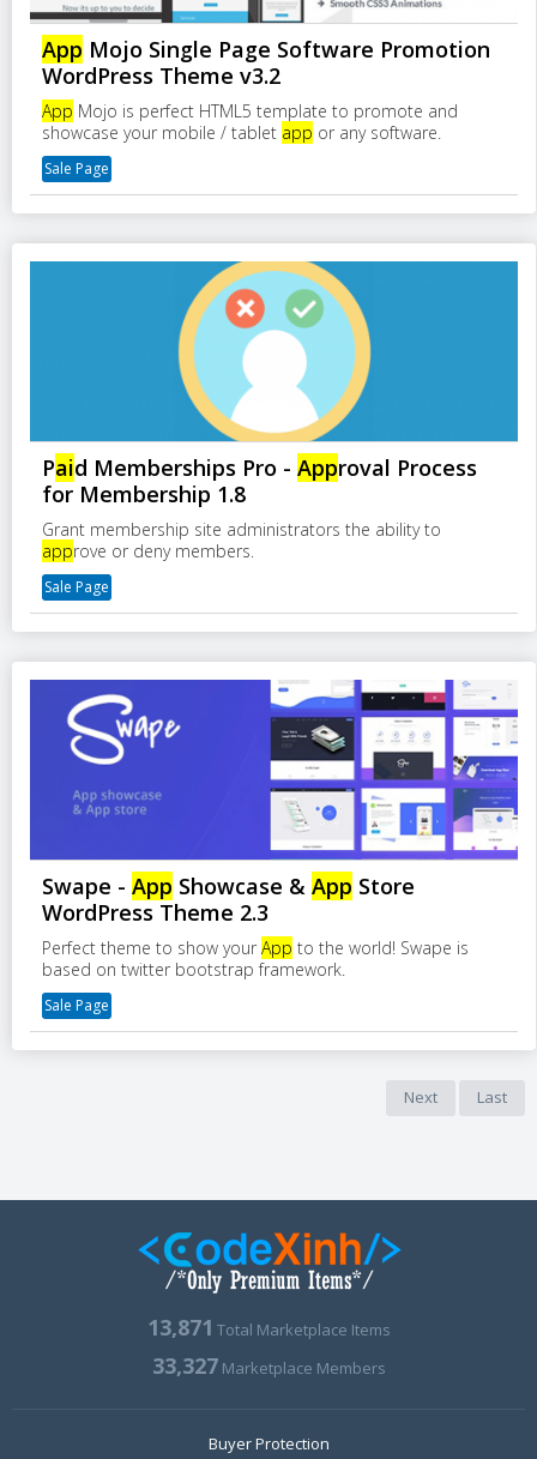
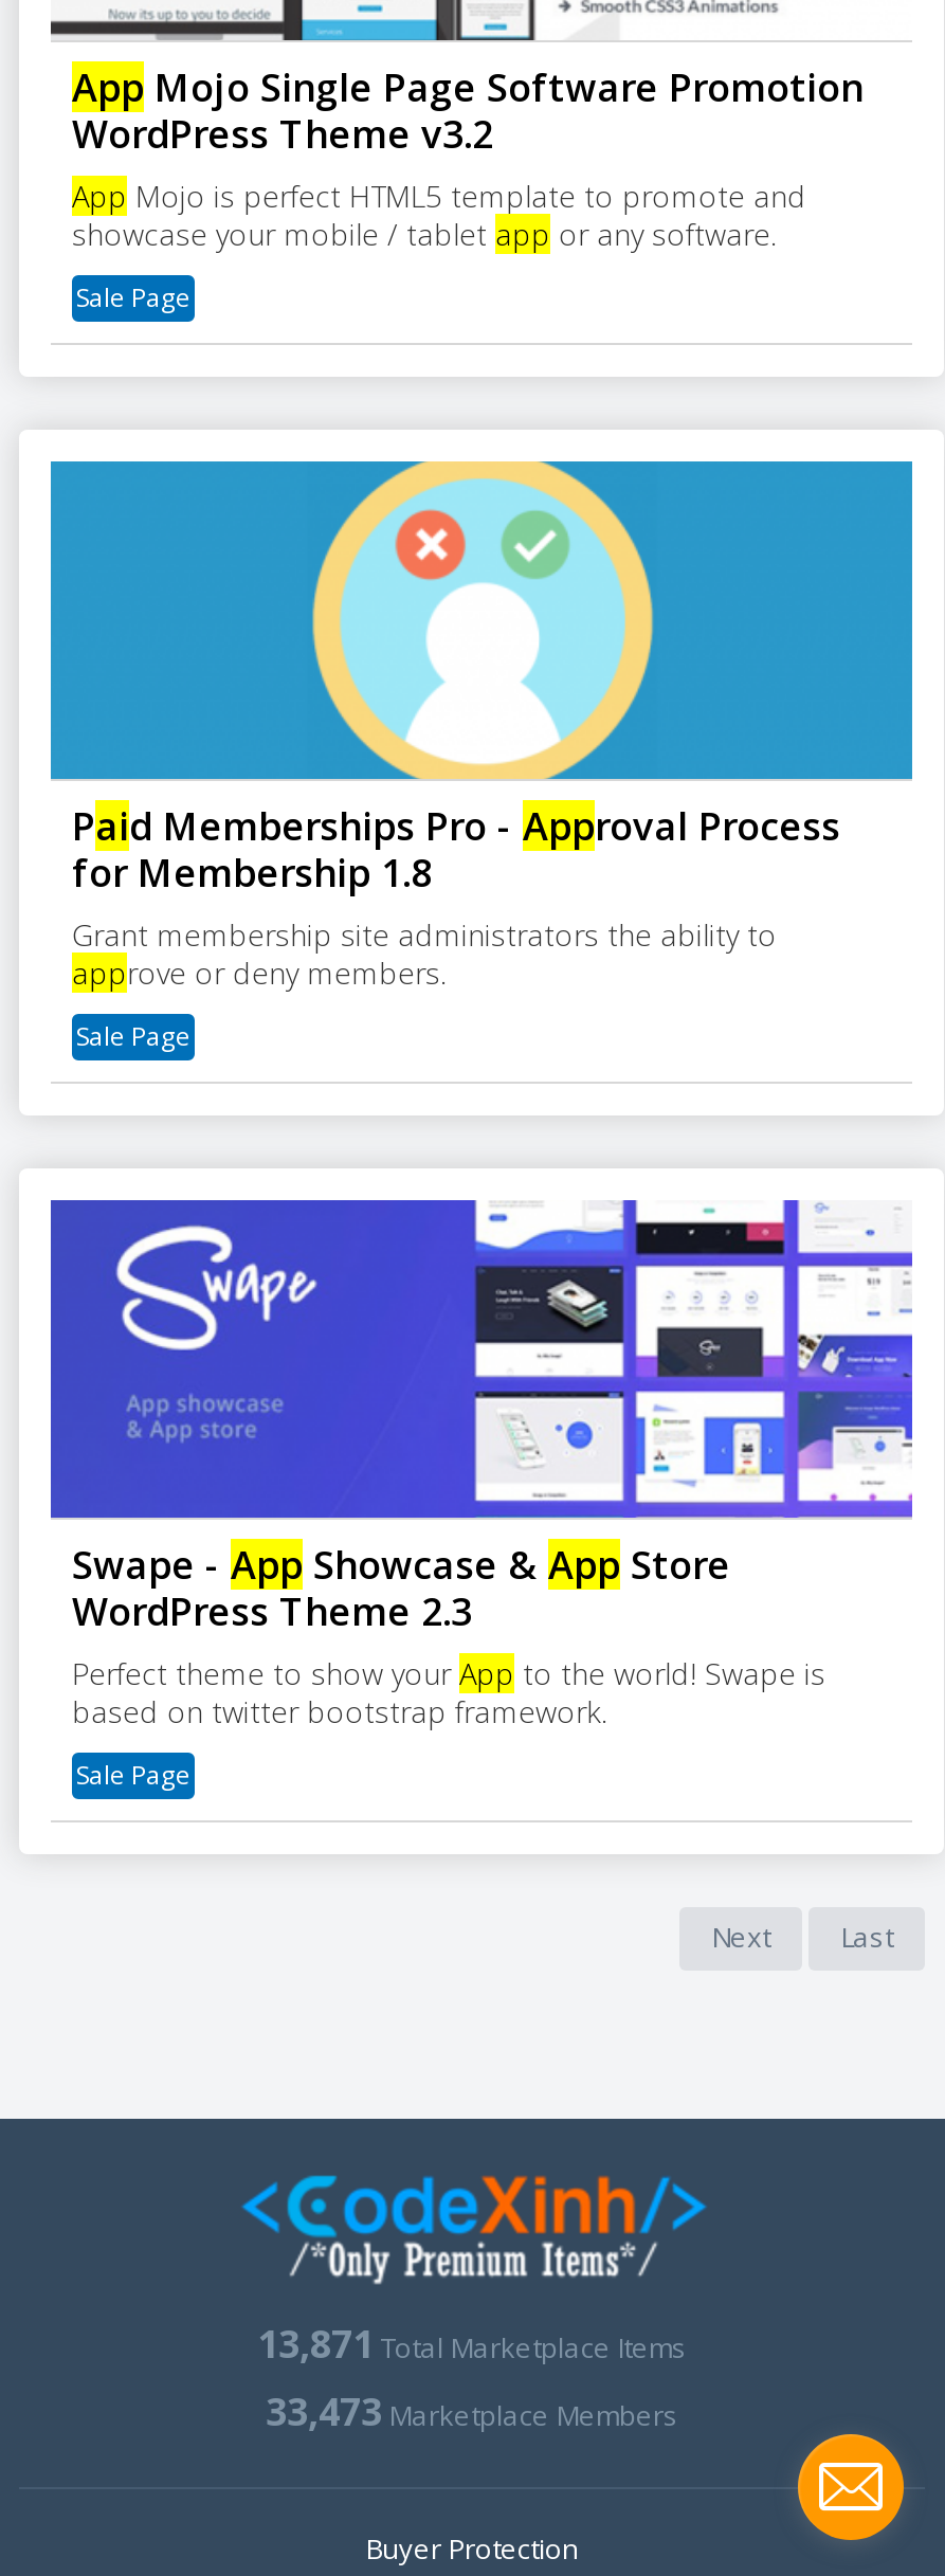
none -> [796,2432,906,2542] [image]
[152,1351,385,1380] 33,327 Marketplace Members -> [266,2385,678,2436] 33,473 Marketplace Members

